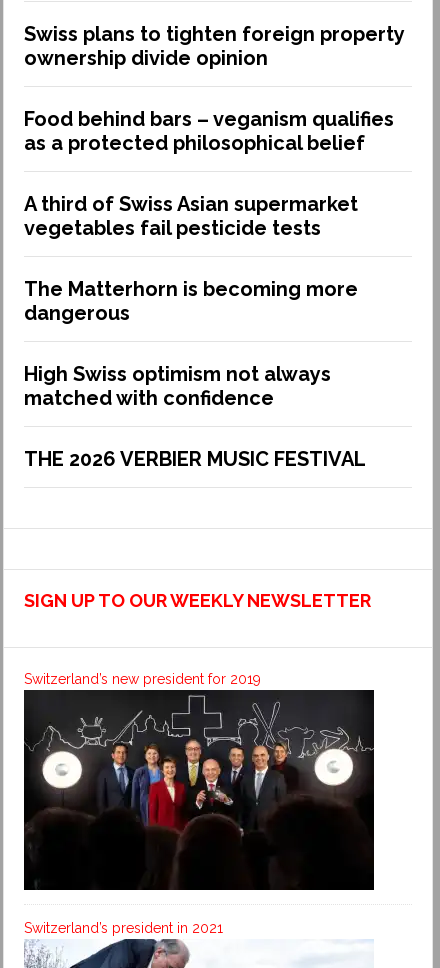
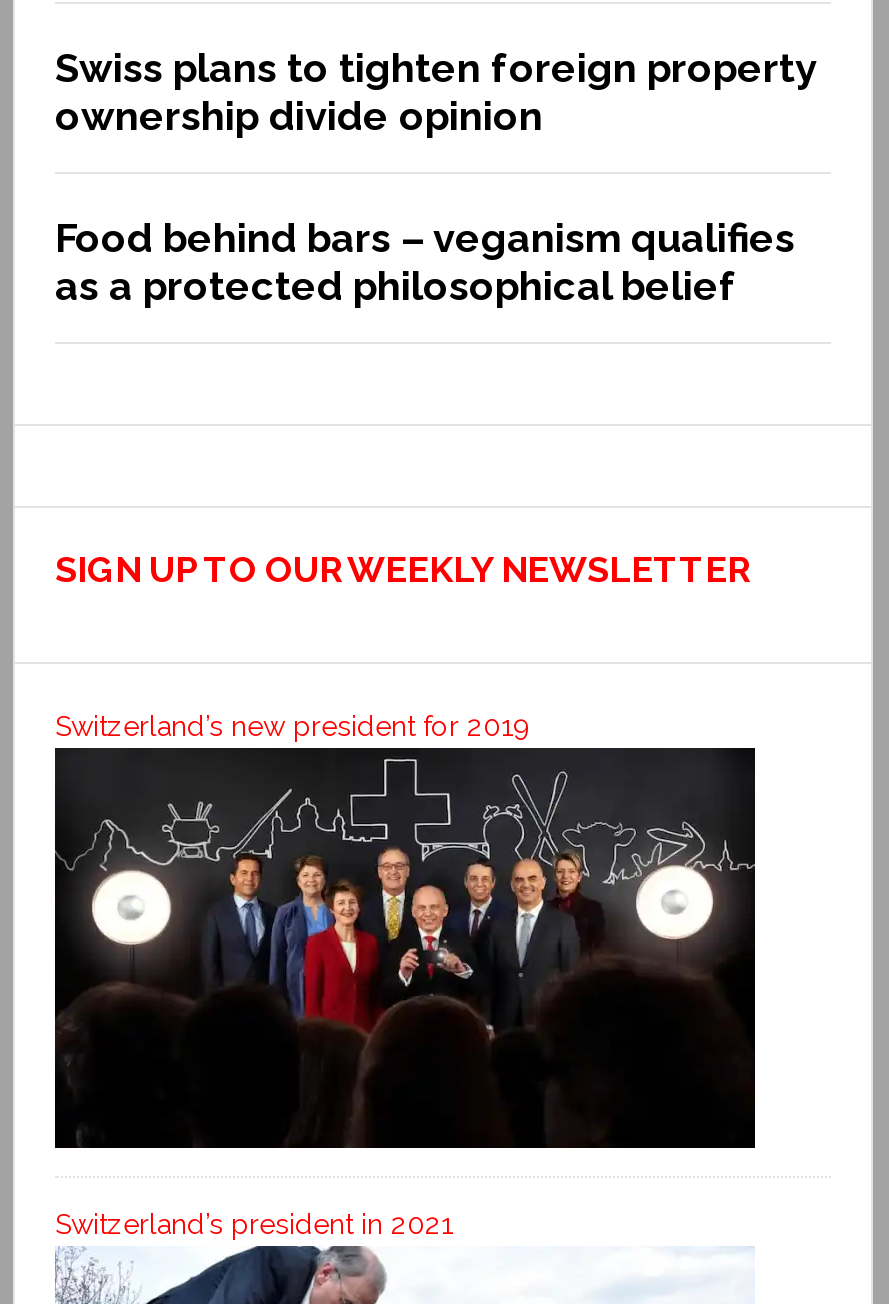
[24,192,366,471] A third of Swiss Asian supermarket | vegetables fail pesticide tests | The Matterhorn is becoming more | dangerous | High Swiss optimism not always | matched with confidence | THE 2026 VERBIER MUSIC FESTIVAL -> none

